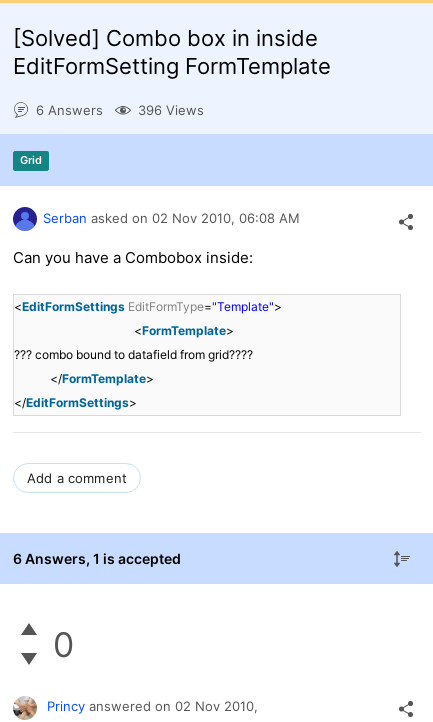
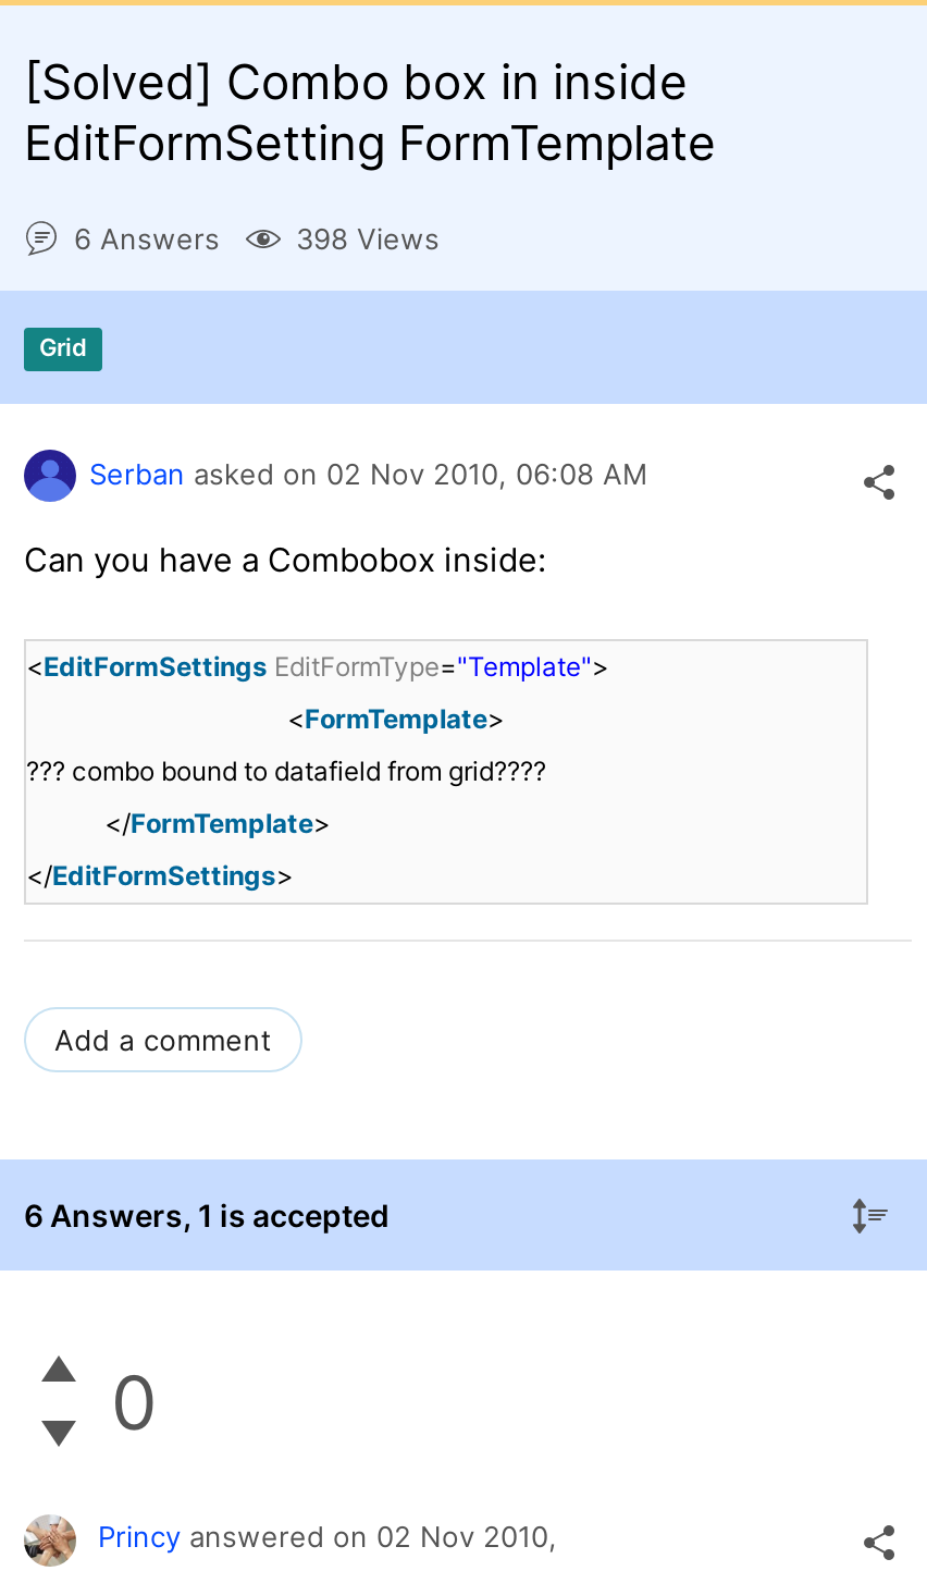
[138,102,204,118] 396 Views -> [296,222,440,257] 398 Views

